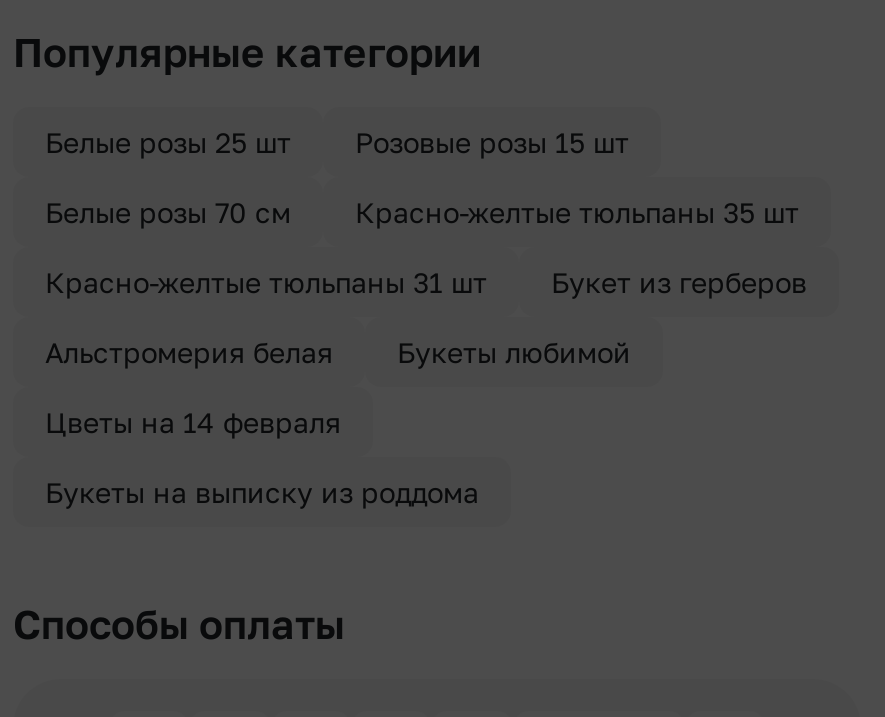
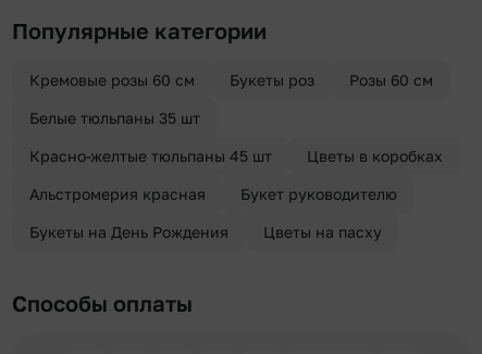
[45,125,807,509] Белые розы 25 шт | Розовые розы 15 шт | Белые розы 70 см | Красно-желтые тюльпаны 35 шт | Красно-желтые тюльпаны 31 шт | Букет из герберов | Альстромерия белая | Букеты любимой | Цветы на 14 февраля | Букеты на выписку из роддома -> [29,71,443,241] Кремовые розы 60 см | Букеты роз | Розы 60 см | Белые тюльпаны 35 шт | Красно-желтые тюльпаны 45 шт | Цветы в коробках | Альстромерия красная | Букет руководителю | Букеты на День Рождения | Цветы на пасху

